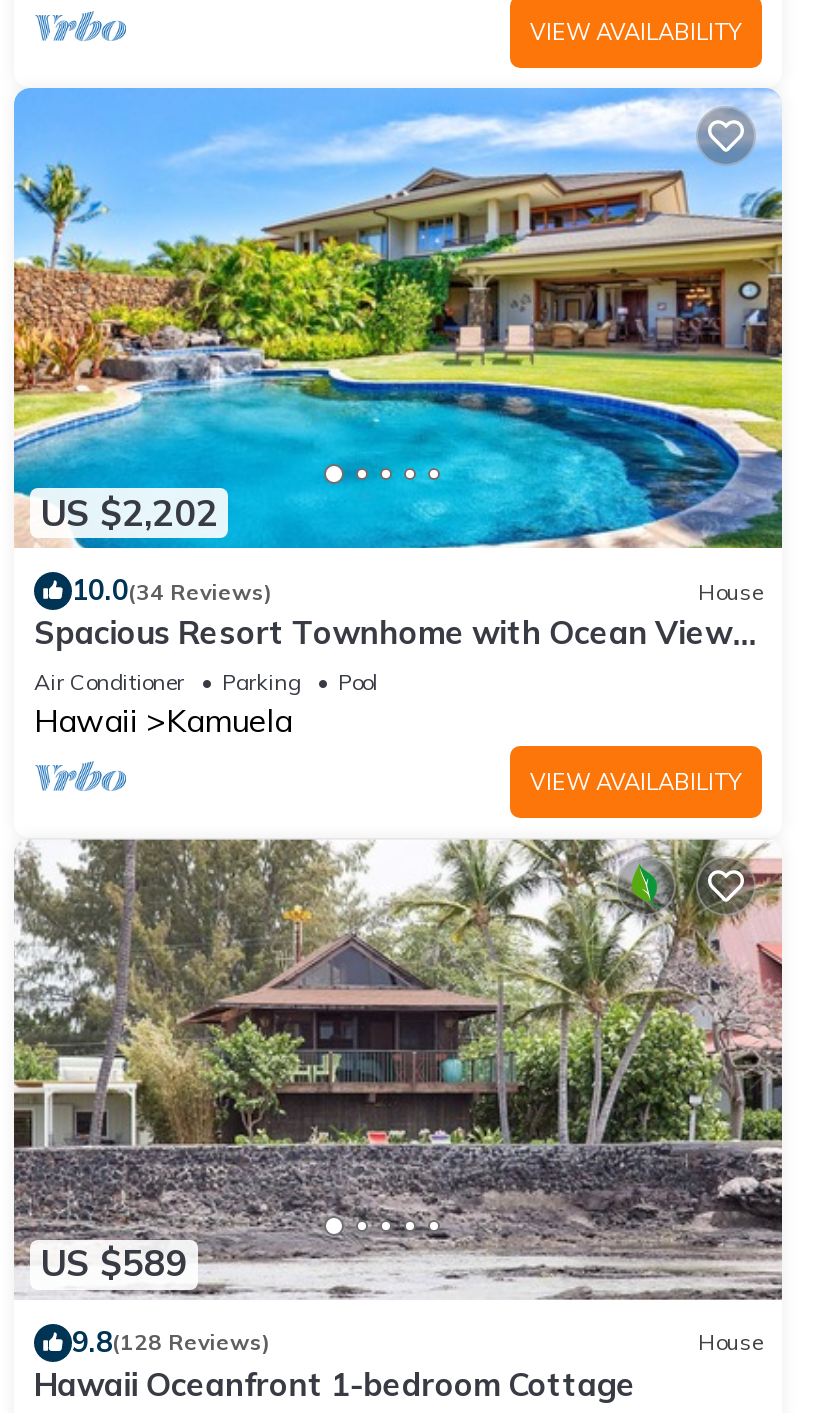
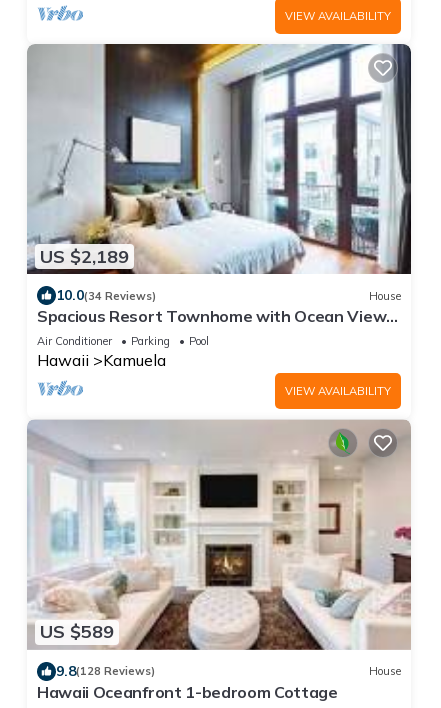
[12,86,784,550] [image] | US $2,202 -> [27,43,412,275] [image] | US $2,189
[12,840,784,1300] [image] -> [27,419,412,651] [image]

